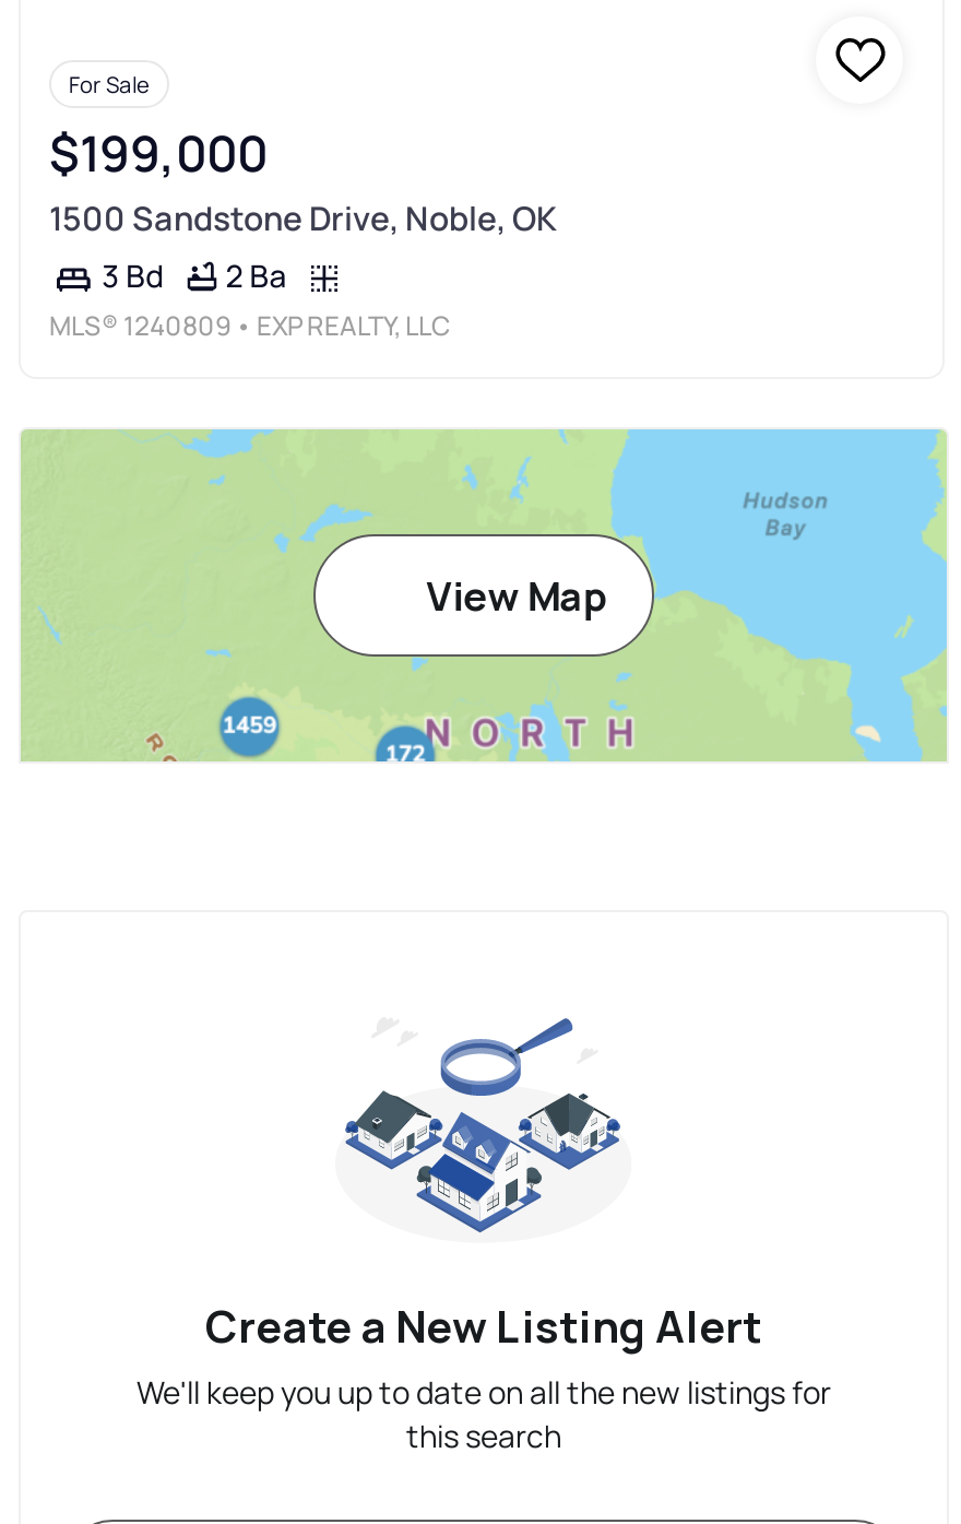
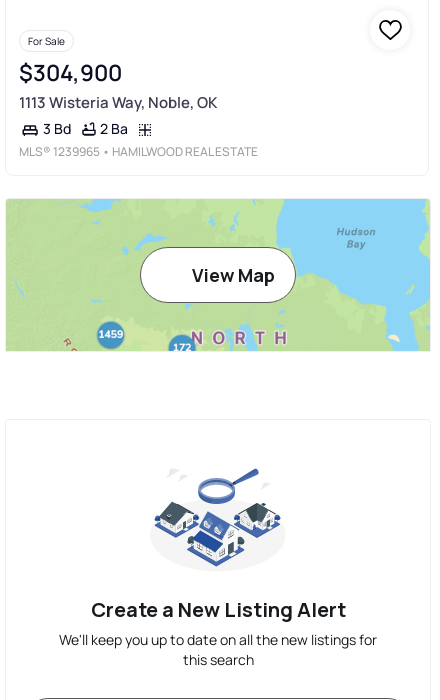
[49,118,268,186] $199,000 -> [19,57,122,88] $304,900
[49,196,556,242] 1500 Sandstone Drive, Noble, OK -> [19,92,217,113] 1113 Wisteria Way, Noble, OK
[49,308,451,345] MLS® 1240809 • EXP REALTY, LLC -> [19,143,258,160] MLS® 1239965 • HAMILWOOD REAL ESTATE

